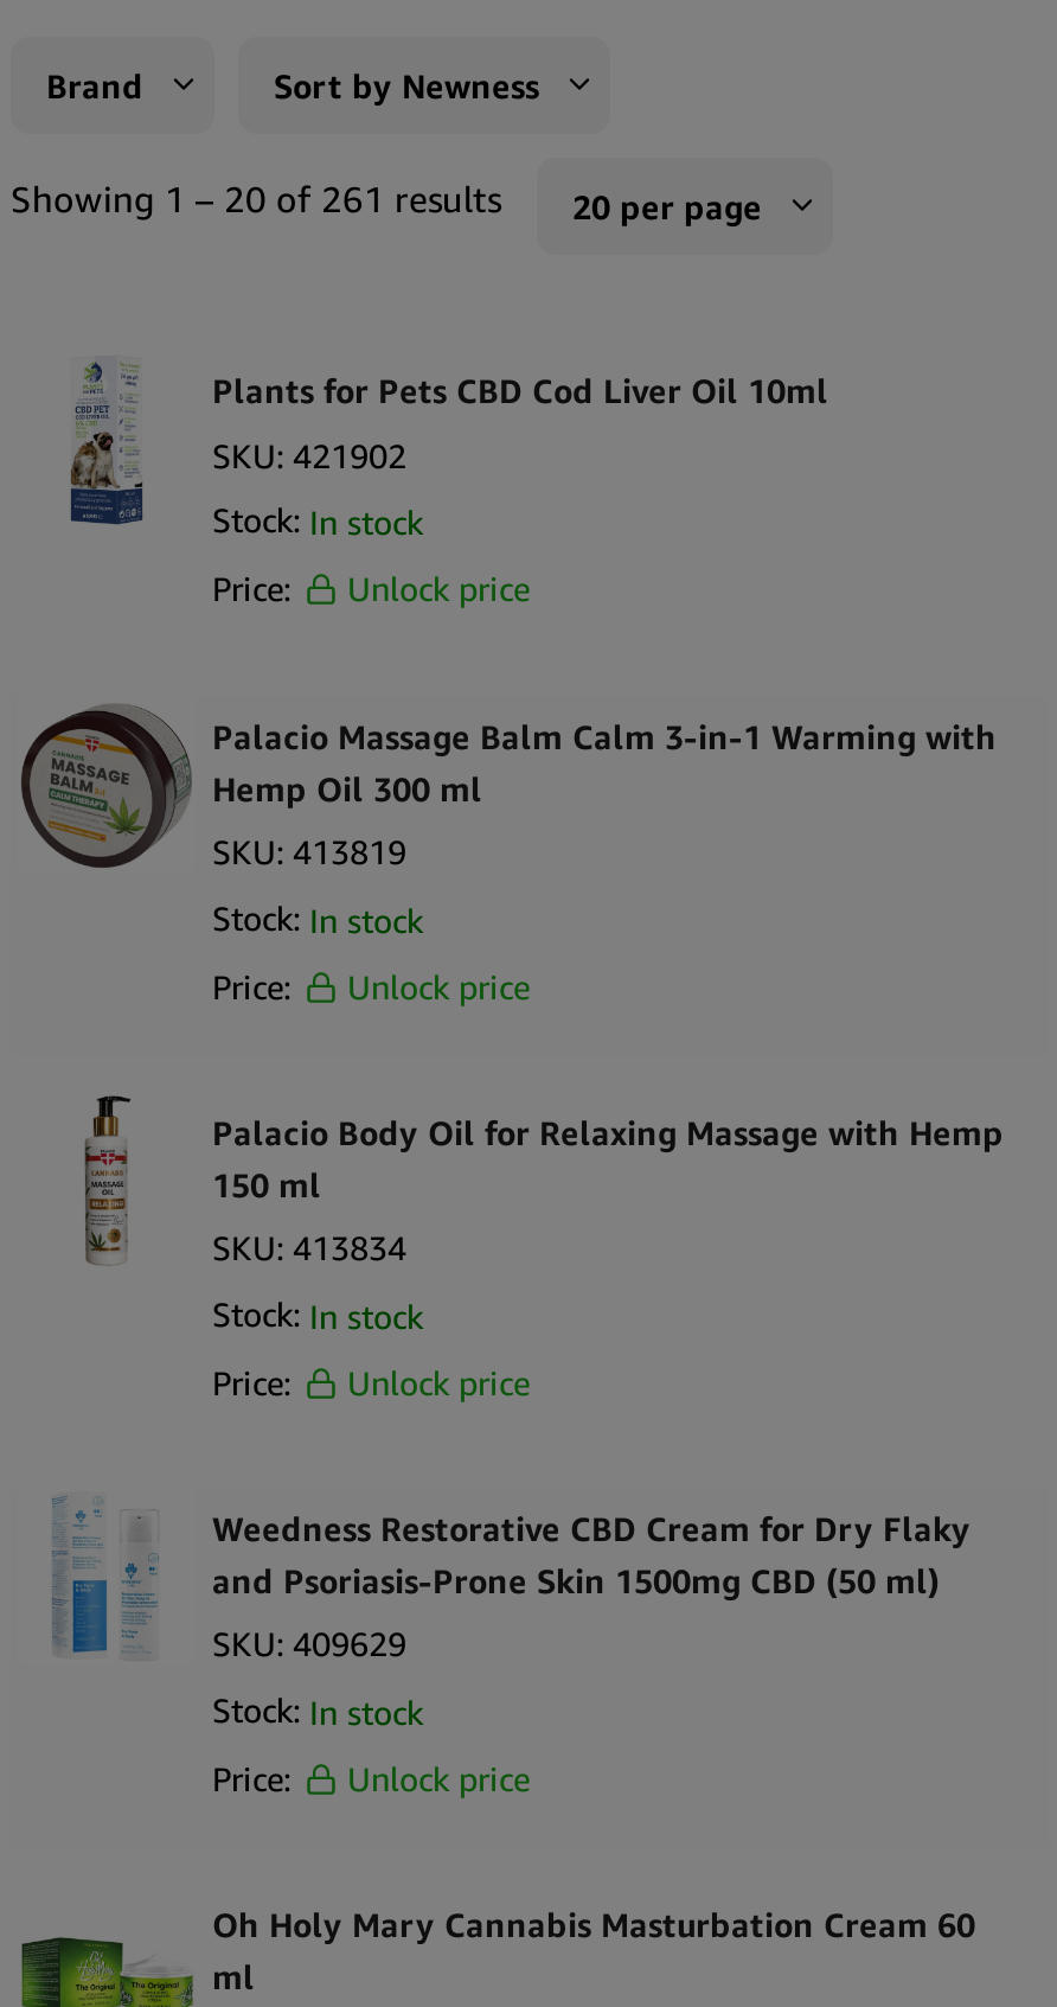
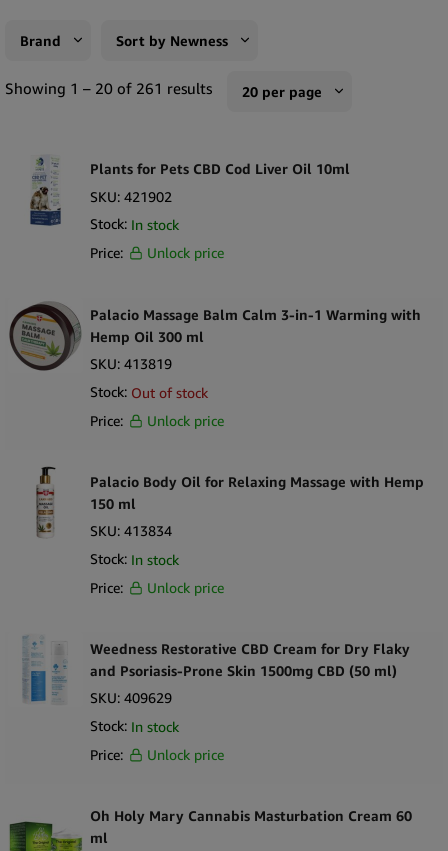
[212,897,423,939] Stock: In stock -> [90,383,208,401] Stock: Out of stock

